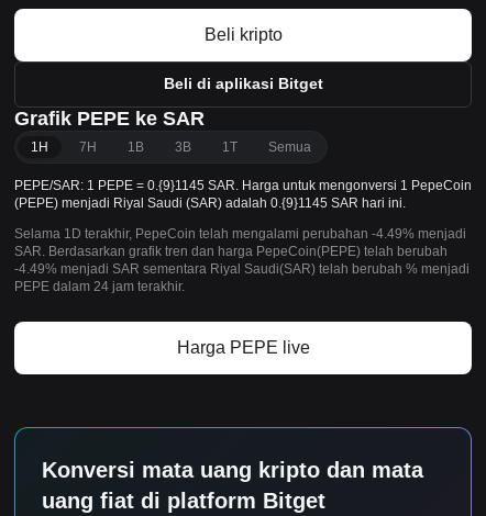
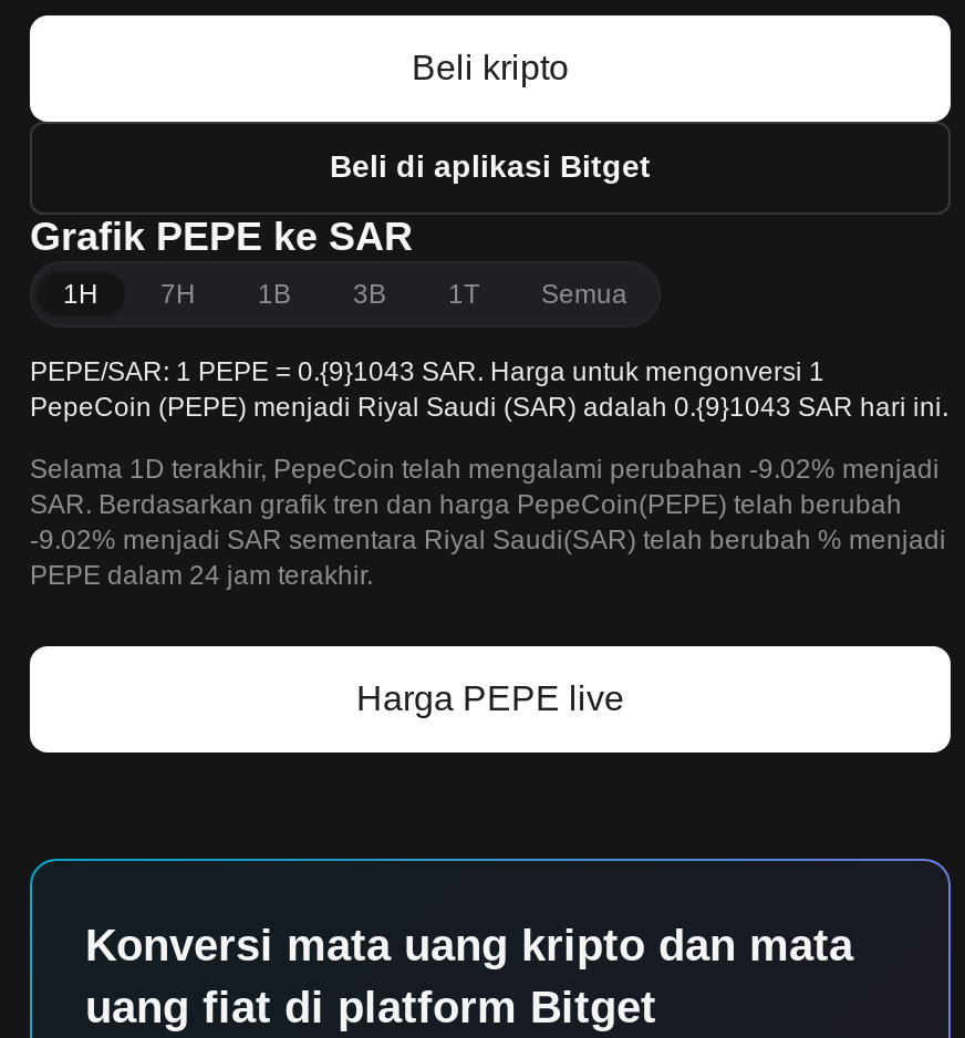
[14,178,472,211] PEPE/SAR: 1 PEPE = 0.{9}1145 SAR. Harga untuk mengonversi 1 PepeCoin | (PEPE) menjadi Riyal Saudi (SAR) adalah 0.{9}1145 SAR hari ini. -> [30,356,948,423] PEPE/SAR: 1 PEPE = 0.{9}1043 SAR. Harga untuk mengonversi 1 | PepeCoin (PEPE) menjadi Riyal Saudi (SAR) adalah 0.{9}1043 SAR hari ini.
[14,226,466,242] Selama 1D terakhir, PepeCoin telah mengalami perubahan -4.49% menjadi -> [30,454,940,485] Selama 1D terakhir, PepeCoin telah mengalami perubahan -9.02% menjadi
[14,261,470,277] -4.49% menjadi SAR sementara Riyal Saudi(SAR) telah berubah % menjadi -> [30,525,946,556] -9.02% menjadi SAR sementara Riyal Saudi(SAR) telah berubah % menjadi

